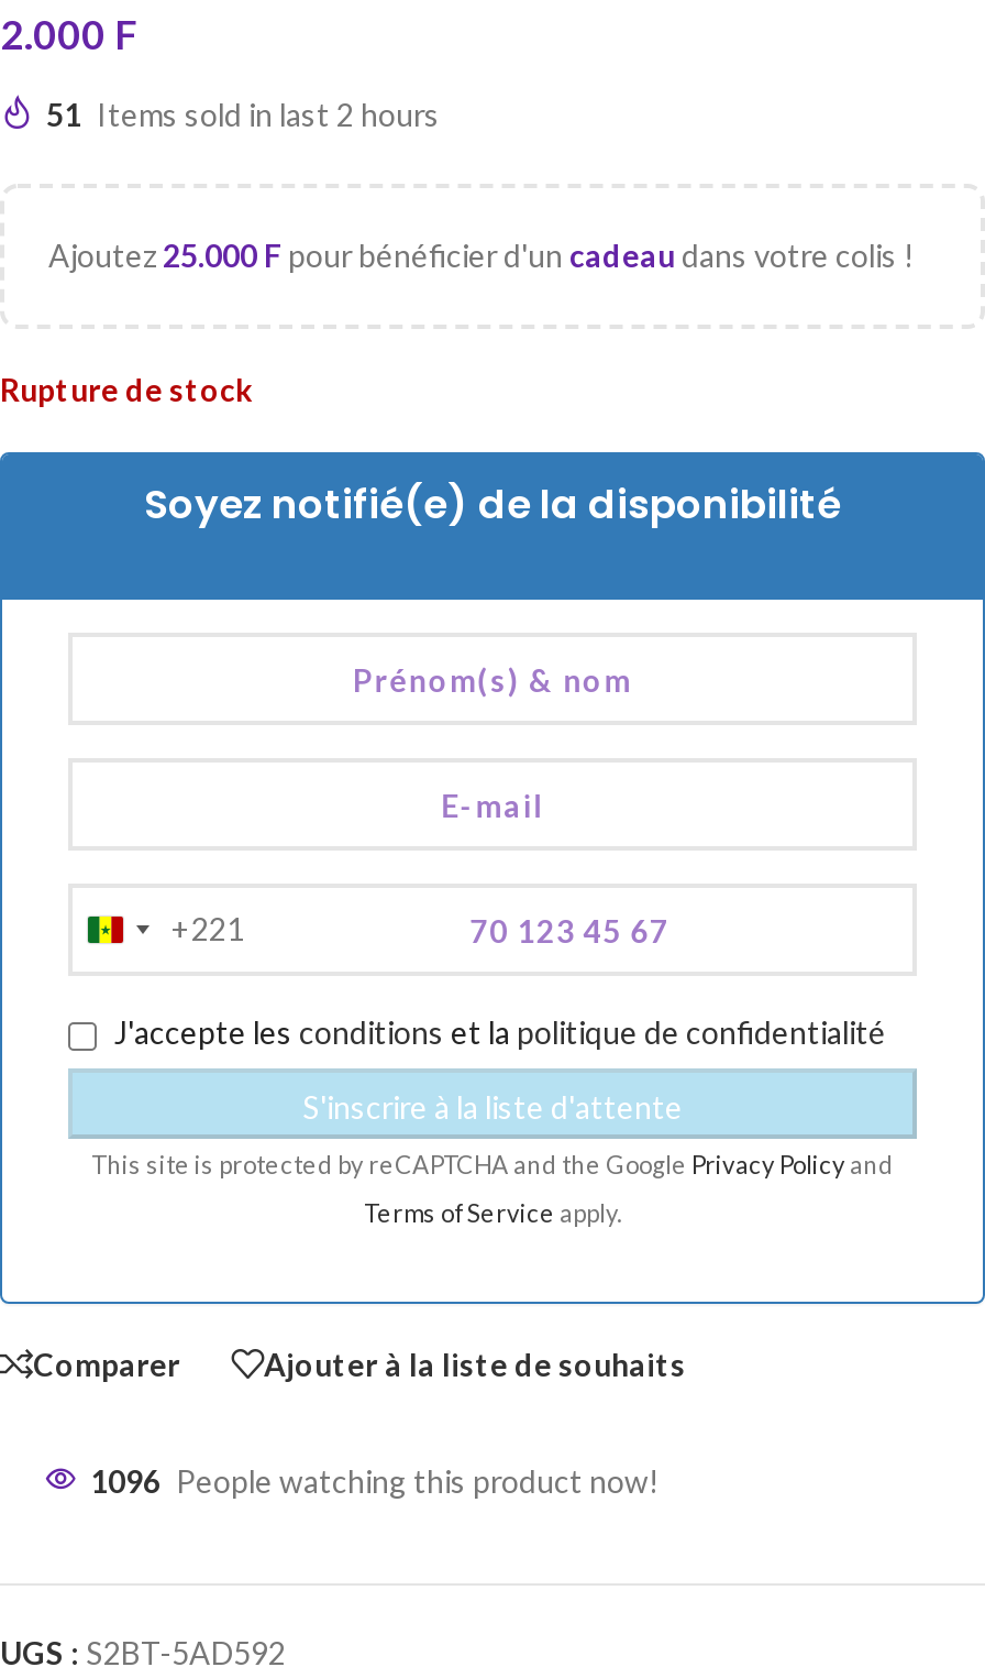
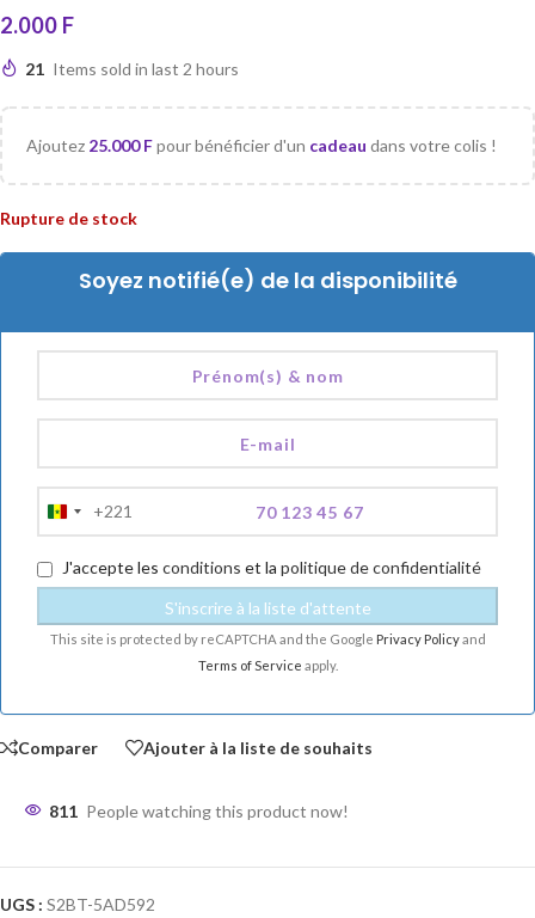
[46,96,440,134] 51 Items sold in last 2 hours -> [25,59,239,79] 21 Items sold in last 2 hours
[90,1463,660,1500] 1096 People watching this product now! -> [49,801,349,822] 811 People watching this product now!

